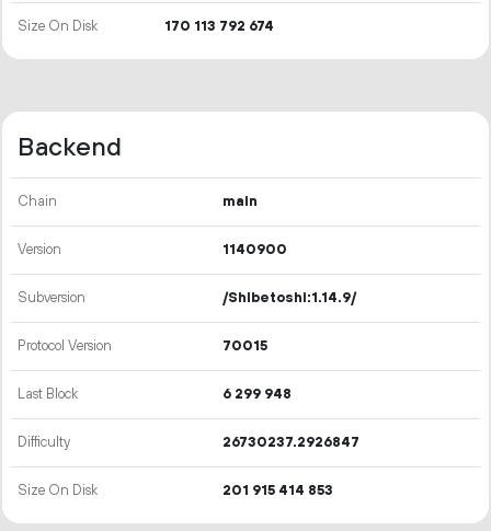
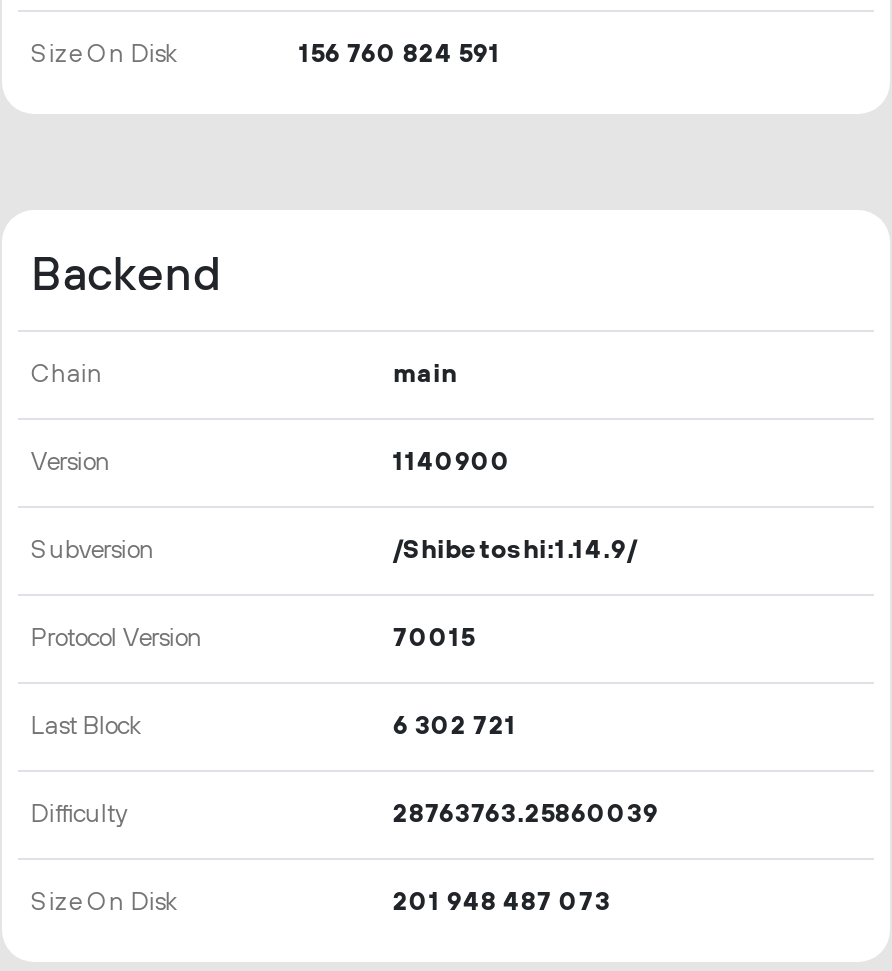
[165,18,274,35] 170 113 792 674 -> [299,38,501,70] 156 760 824 591
[223,385,292,403] 6 299 948 -> [393,710,517,742] 6 302 721
[223,434,360,451] 26730237.2926847 -> [393,798,659,830] 28763763.25860039
[223,482,334,499] 201 915 414 853 -> [393,886,611,918] 201 948 487 073

